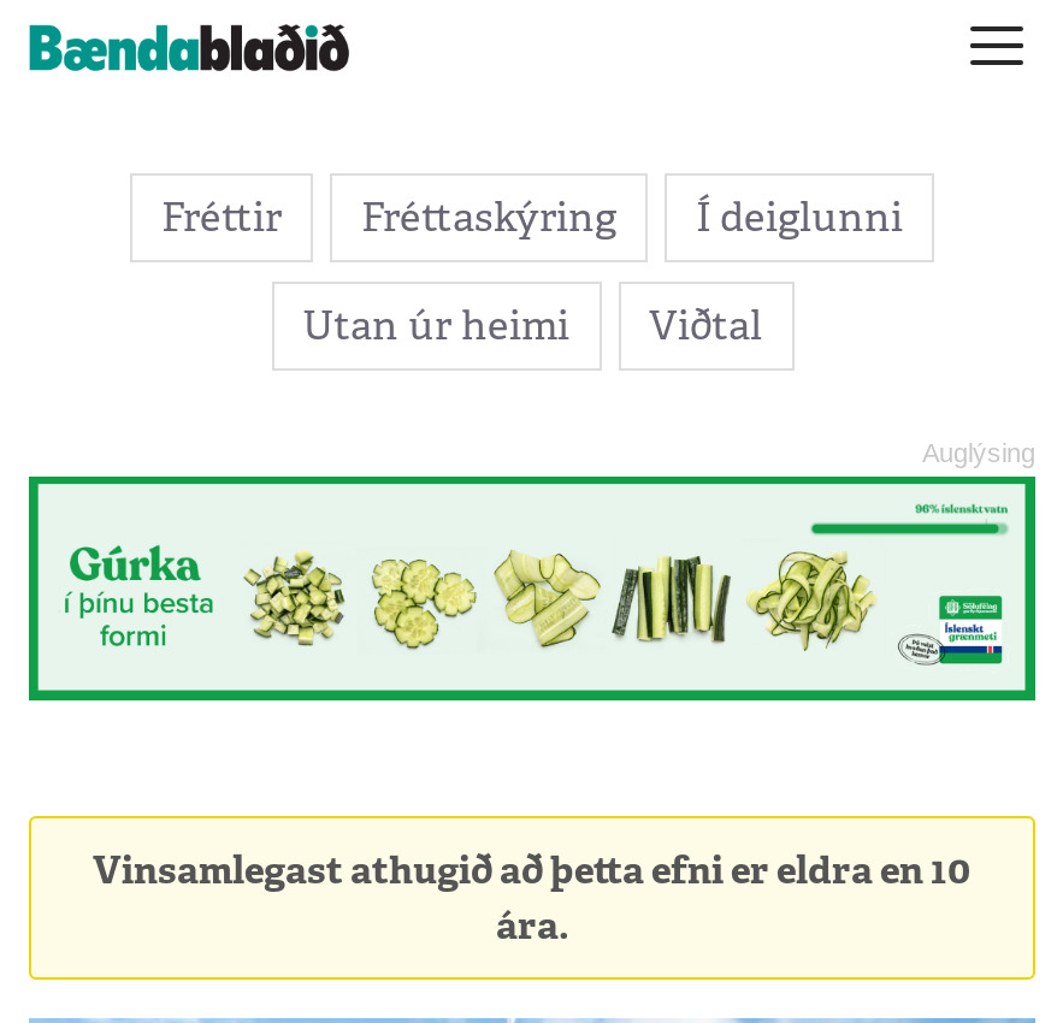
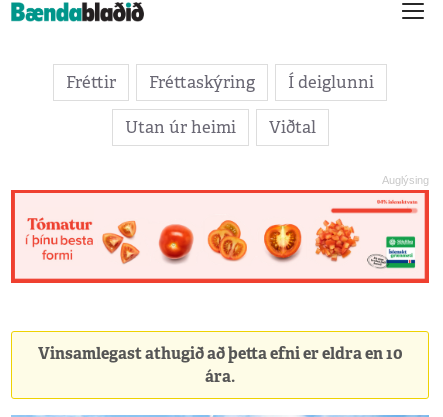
[26,474,1038,703] [image] -> [10,189,430,284] [image]

